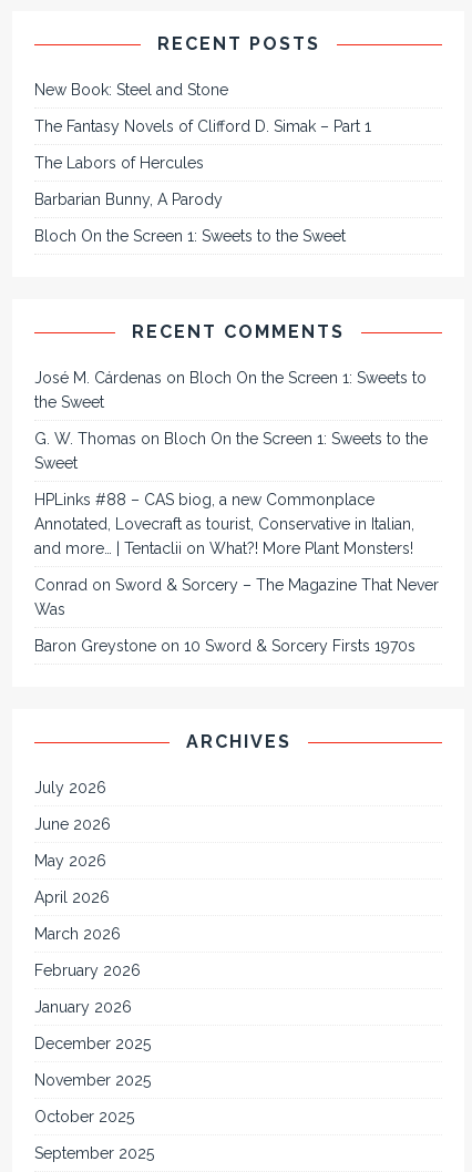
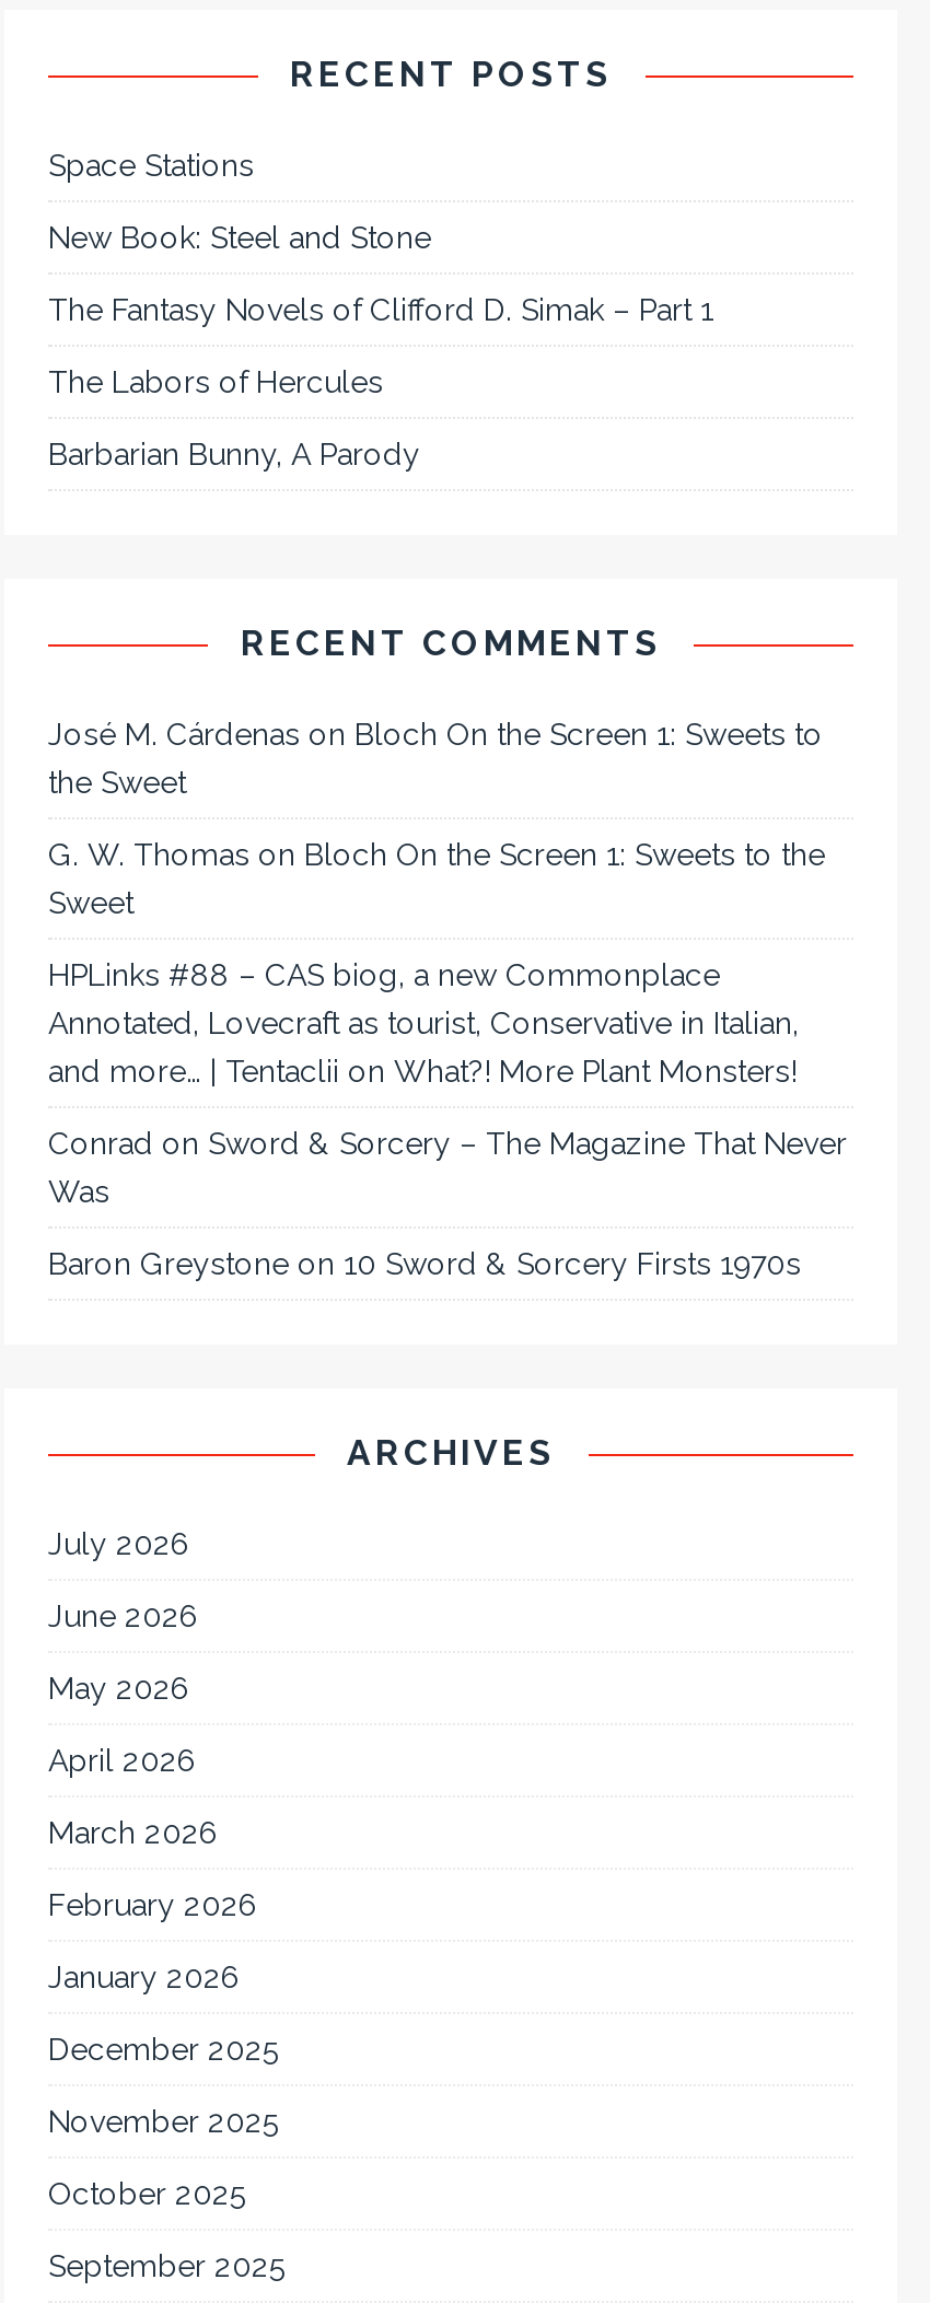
none -> [48,148,254,183] Space Stations
moved [34,81,371,208] -> [48,220,713,472]: New Book: Steel and Stone | The Fantasy Novels of Clifford D. Simak – Part 1 | The Labors of Hercules | Barbarian Bunny, A Parody
[34,227,346,245] Bloch On the Screen 1: Sweets to the Sweet -> none

